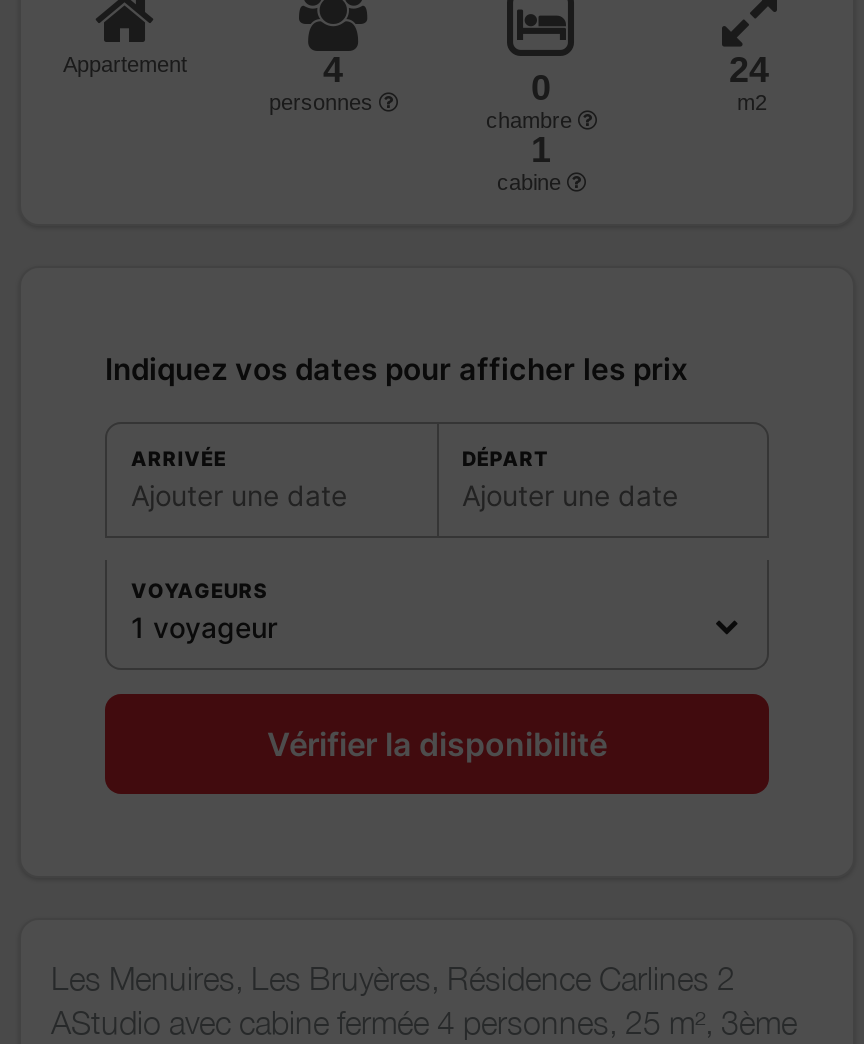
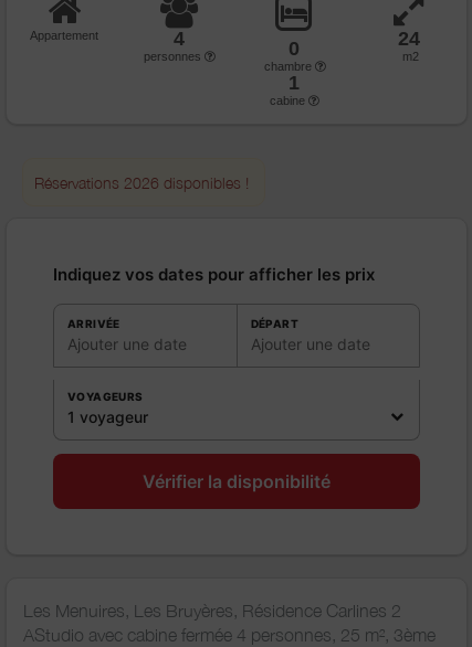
none -> [34,173,253,192] Réservations 2026 disponibles !

